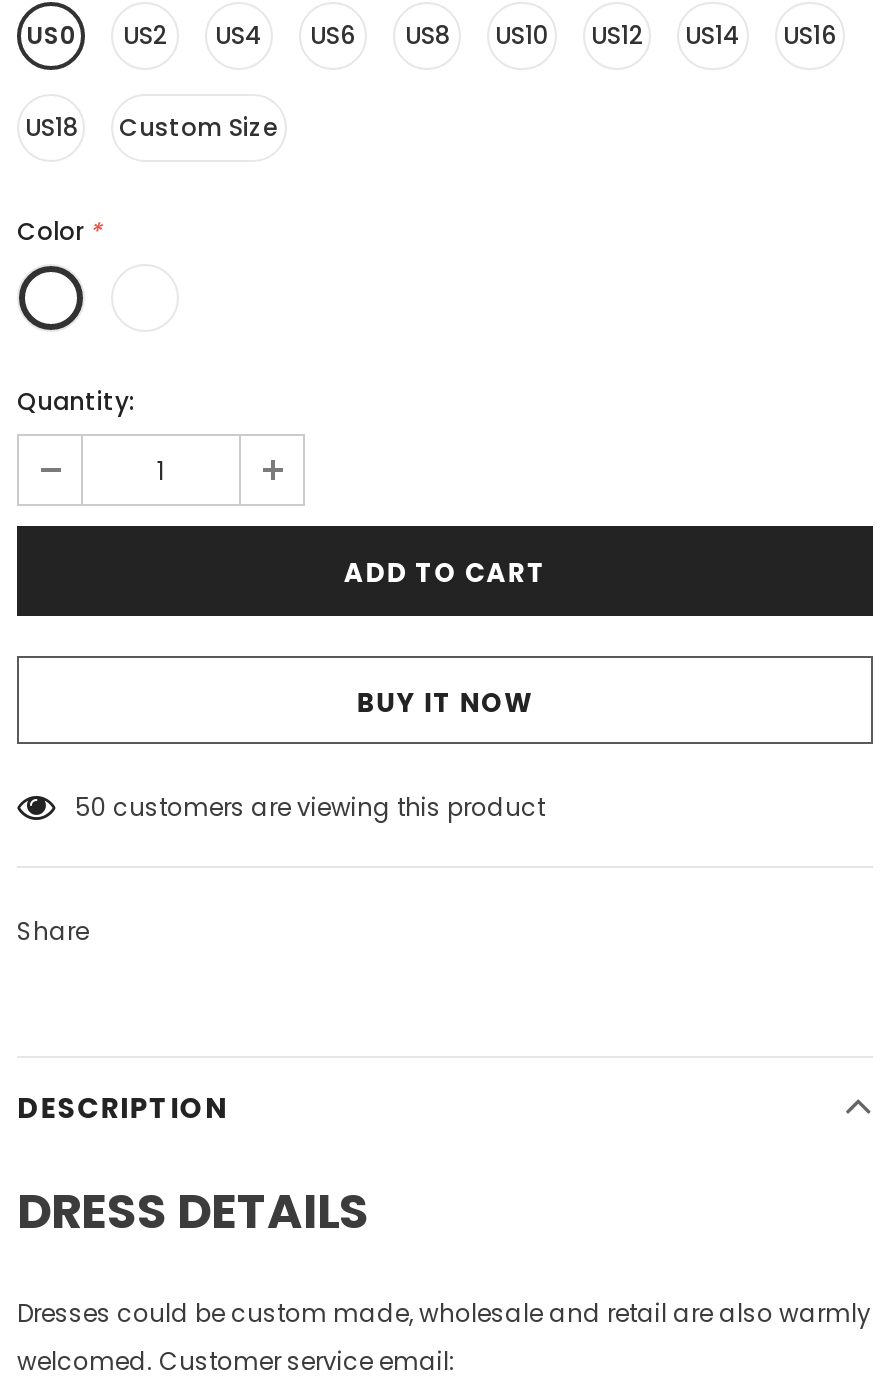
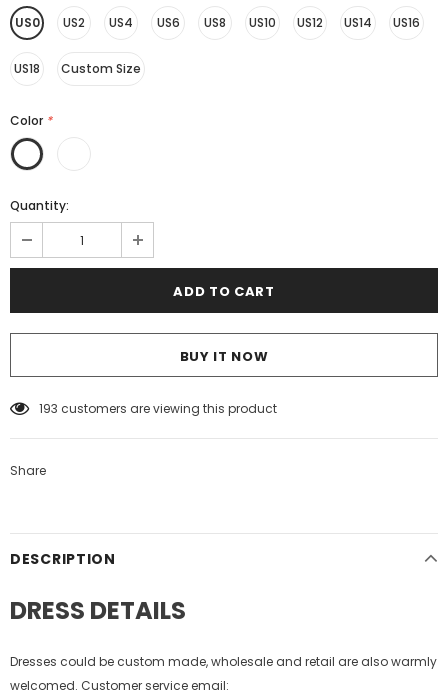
[75,790,545,824] 50 customers are viewing this product -> [39,400,277,417] 193 customers are viewing this product

